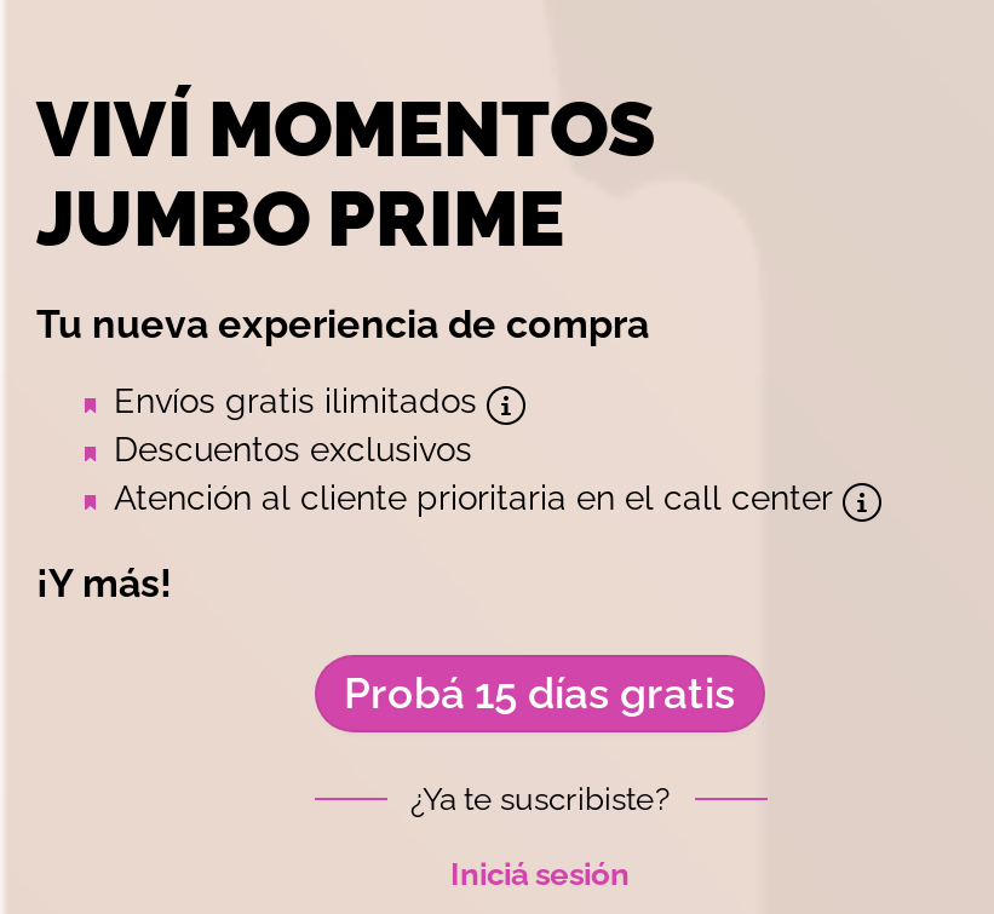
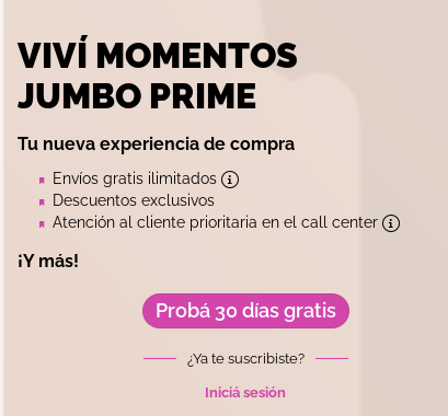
[344,668,736,719] Probá 15 días gratis -> [155,299,336,322] Probá 30 días gratis

